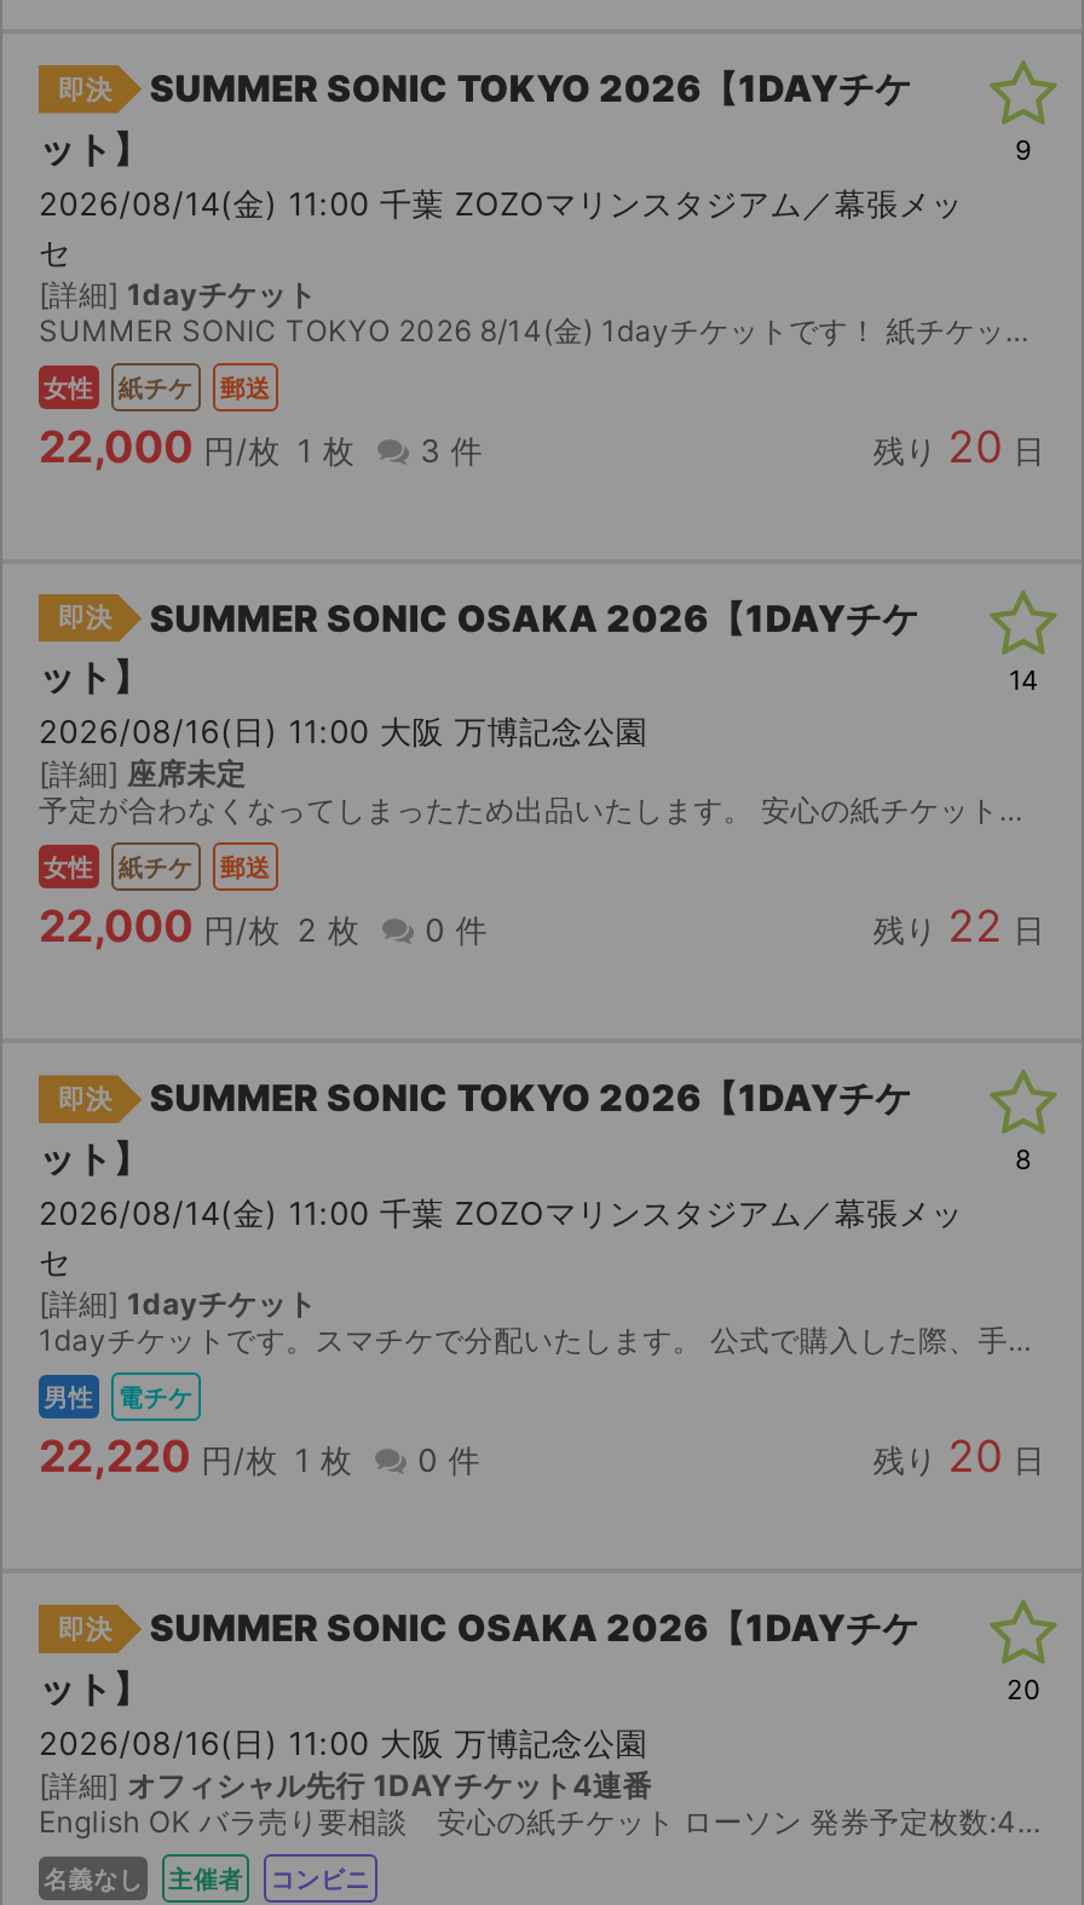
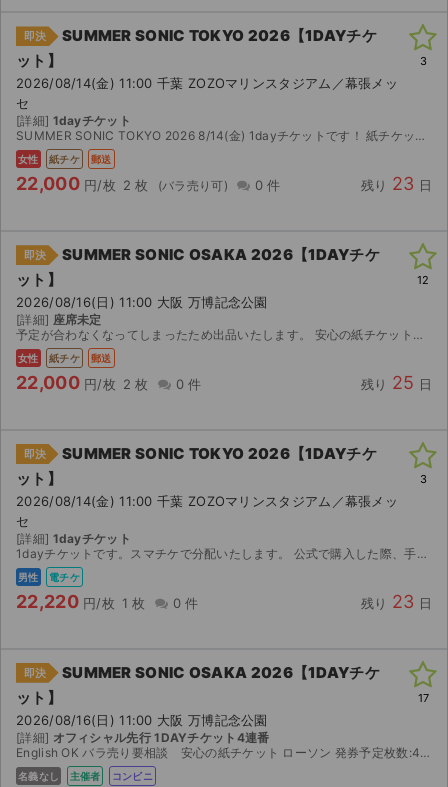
[1015,133,1032,167] 9 -> [419,54,426,68] 3
[39,420,365,471] 22,000 円/枚 1 枚 -> [16,173,153,194] 22,000 円/枚 2 枚
[420,430,483,469] 3 件 -> [255,177,281,193] 0 件
[873,420,1045,471] 残り 20 日 -> [361,173,432,194] 残り 23 日
[1009,663,1038,696] 14 -> [417,273,429,287] 12
[873,902,1045,952] 残り 22 日 -> [361,372,432,393] 残り 25 日
[1015,1144,1032,1178] 8 -> [419,472,426,486] 3
[873,1431,1045,1482] 残り 20 日 -> [361,591,432,612] 残り 23 日
[1007,1673,1040,1707] 20 -> [417,691,428,705] 17

